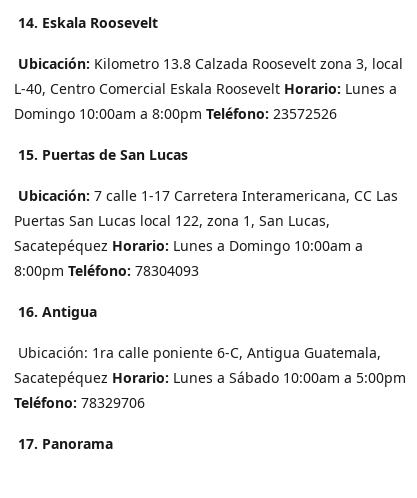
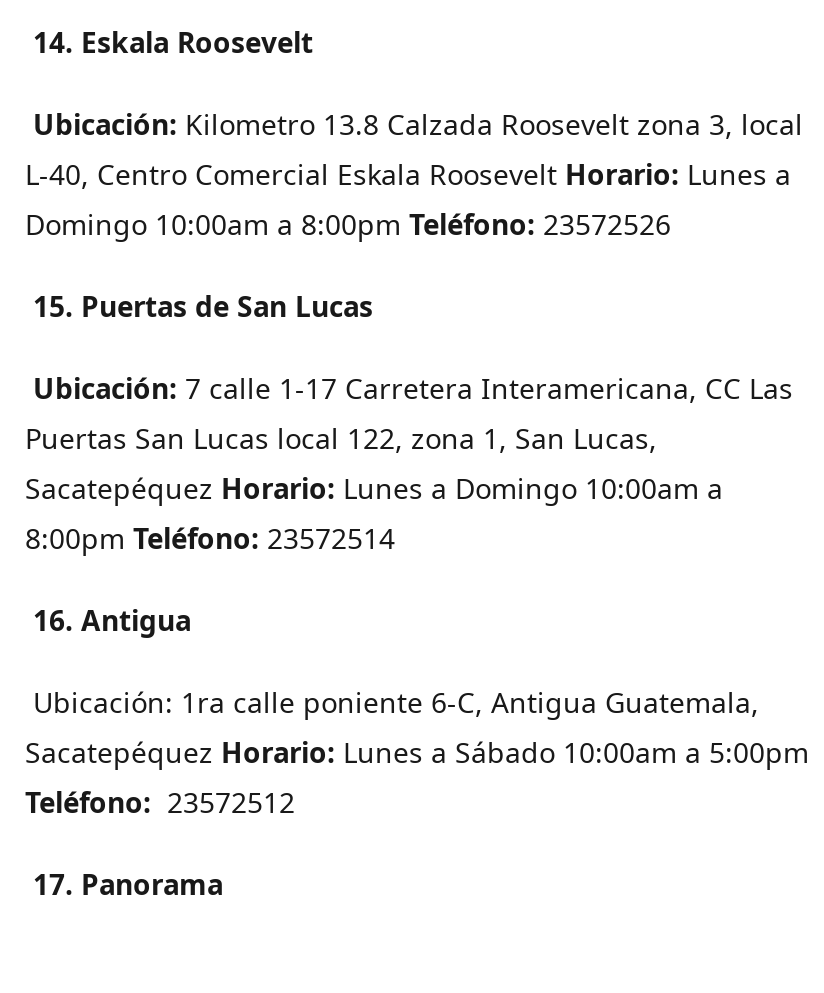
[14,260,199,279] 8:00pm Teléfono: 78304093 -> [25,518,395,556] 8:00pm Teléfono: 23572514
[14,392,145,411] Teléfono: 78329706 -> [25,782,295,820] Teléfono: 23572512

